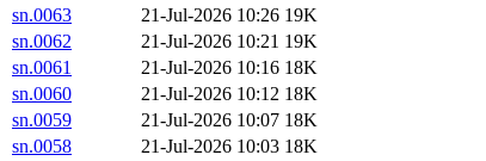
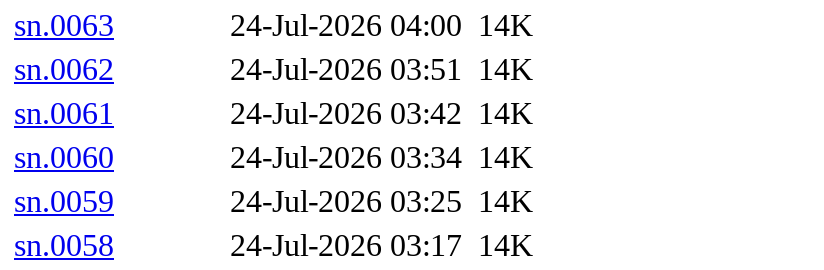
[141,5,318,26] 21-Jul-2026 10:26 19K -> [230,9,534,43] 24-Jul-2026 04:00 14K
[141,31,318,52] 21-Jul-2026 10:21 19K -> [230,53,534,87] 24-Jul-2026 03:51 14K
[141,58,318,78] 21-Jul-2026 10:16 18K -> [230,97,534,131] 24-Jul-2026 03:42 14K
[141,84,318,104] 21-Jul-2026 10:12 18K -> [230,141,534,175] 24-Jul-2026 03:34 14K
[141,110,318,130] 21-Jul-2026 10:07 18K -> [230,185,534,219] 24-Jul-2026 03:25 14K
[141,136,318,157] 21-Jul-2026 10:03 18K -> [230,229,534,263] 24-Jul-2026 03:17 14K

